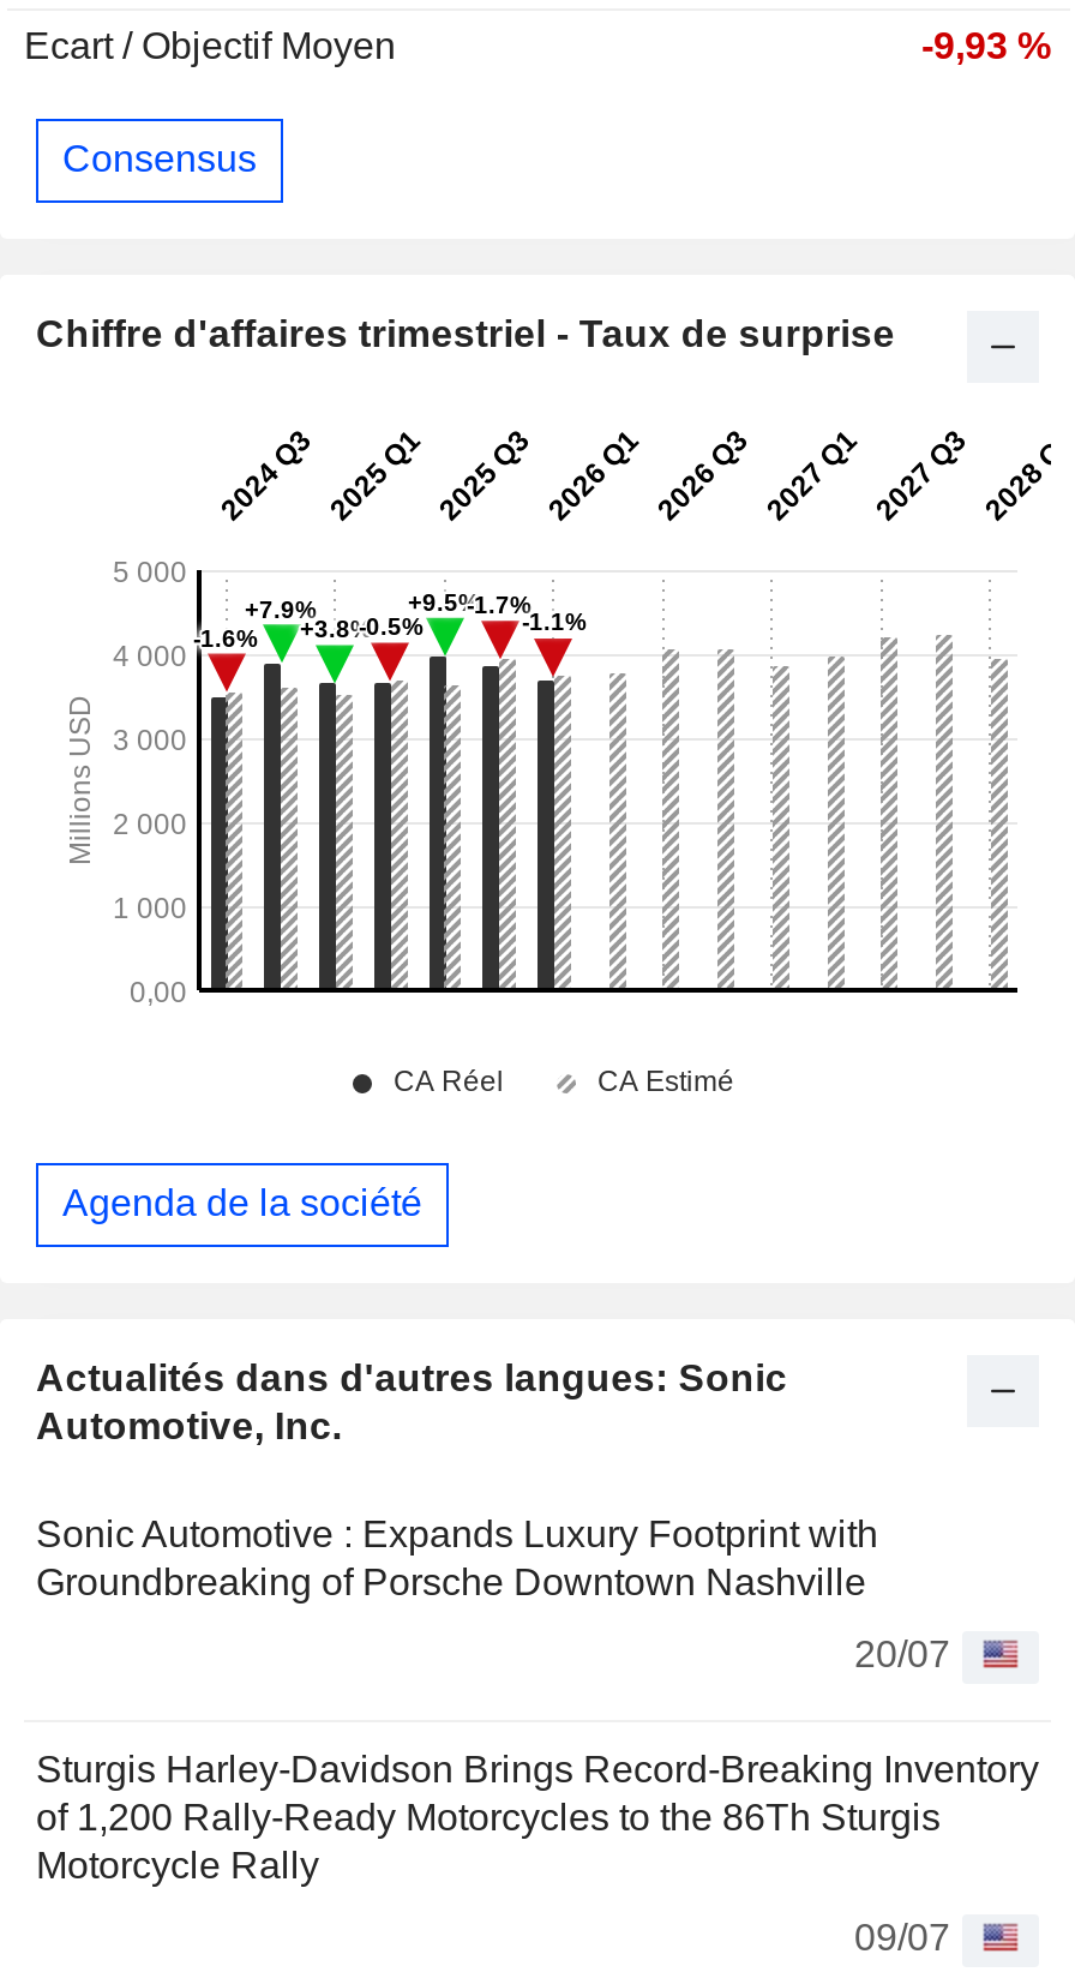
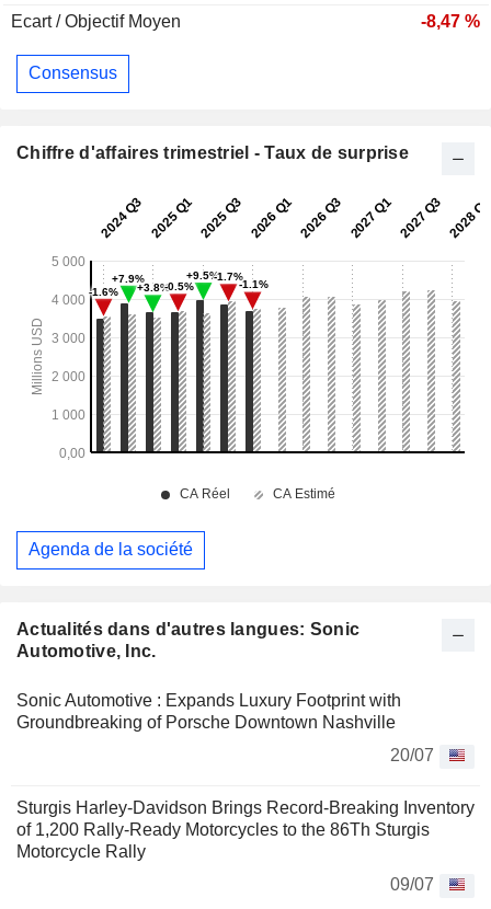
[921,24,1051,65] -9,93 % -> [421,11,480,30] -8,47 %

